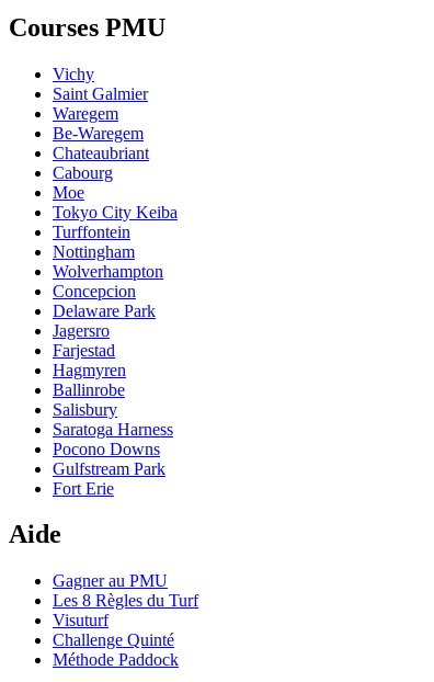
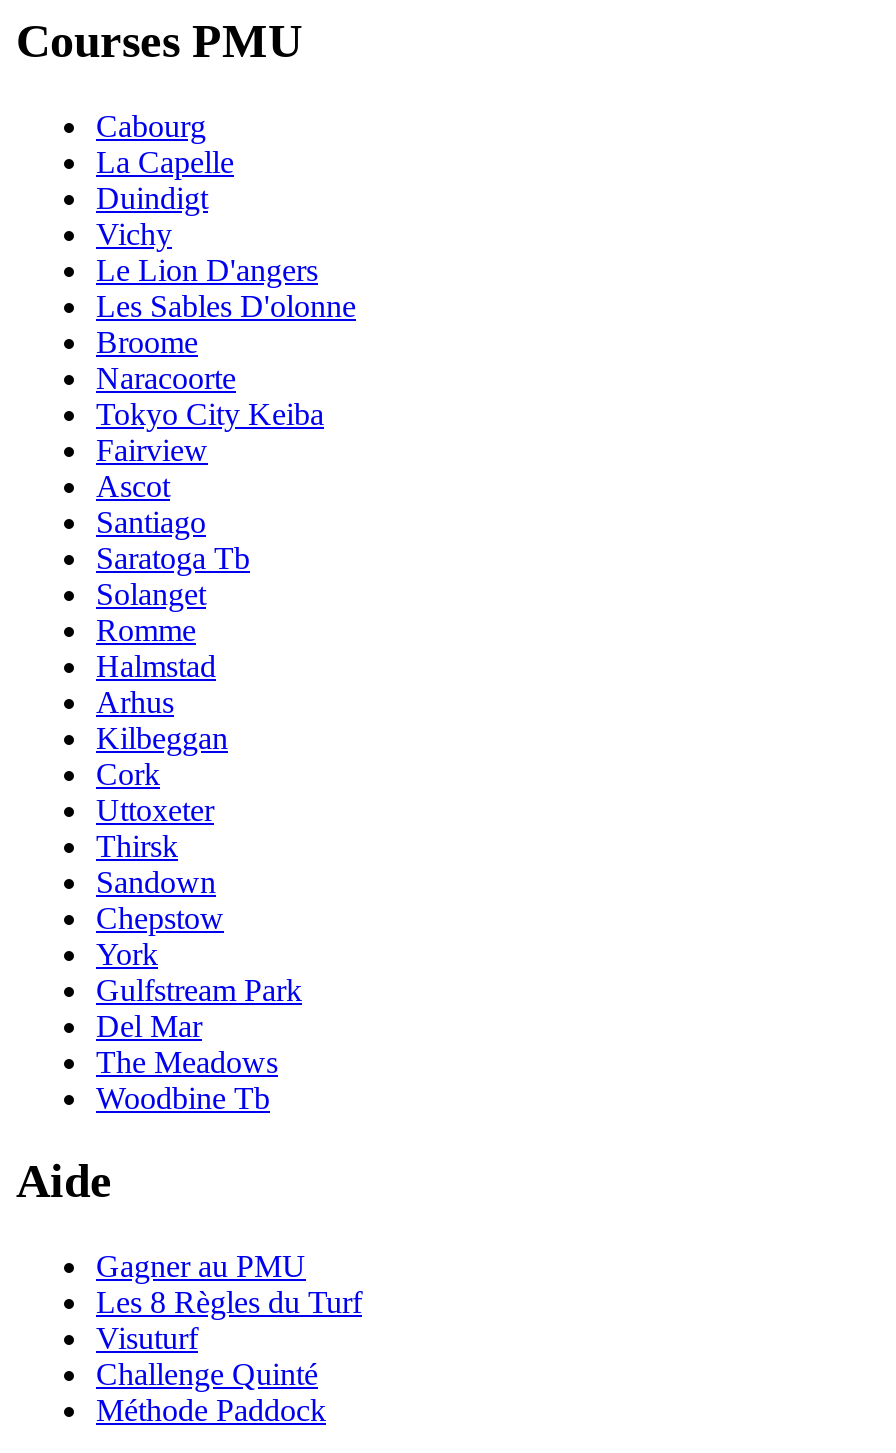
none -> [96,108,234,214] Cabourg | La Capelle | Duindigt
[53,84,149,201] Saint Galmier | Waregem | Be-Waregem | Chateaubriant | Cabourg | Moe -> [96,252,356,394] Le Lion D'angers | Les Sables D'olonne | Broome | Naracoorte
[53,222,173,458] Turffontein | Nottingham | Wolverhampton | Concepcion | Delaware Park | Jagersro | Farjestad | Hagmyren | Ballinrobe | Salisbury | Saratoga Harness | Pocono Downs -> [96,432,250,970] Fairview | Ascot | Santiago | Saratoga Tb | Solanget | Romme | Halmstad | Arhus | Kilbeggan | Cork | Uttoxeter | Thirsk | Sandown | Chepstow | York
[53,479,114,497] Fort Erie -> [96,1008,278,1114] Del Mar | The Meadows | Woodbine Tb

